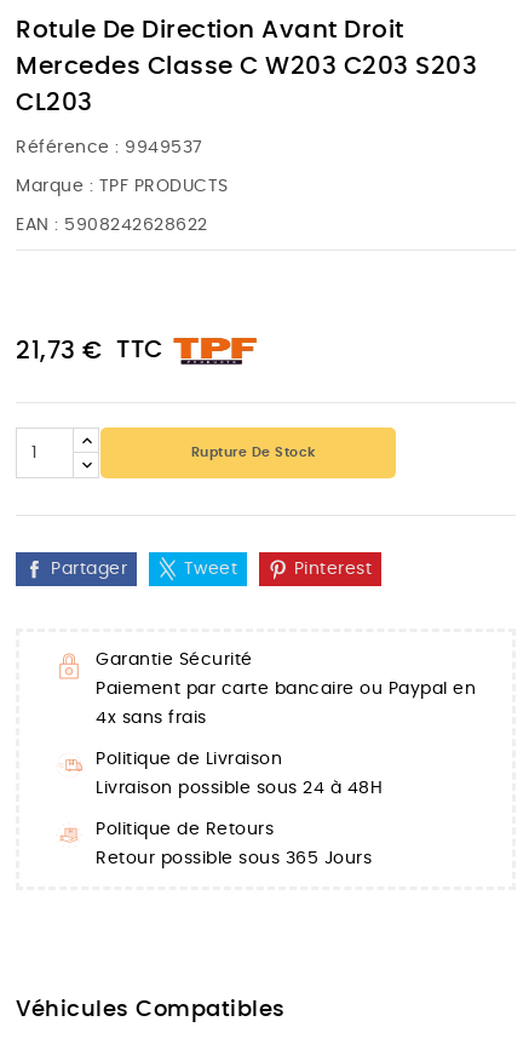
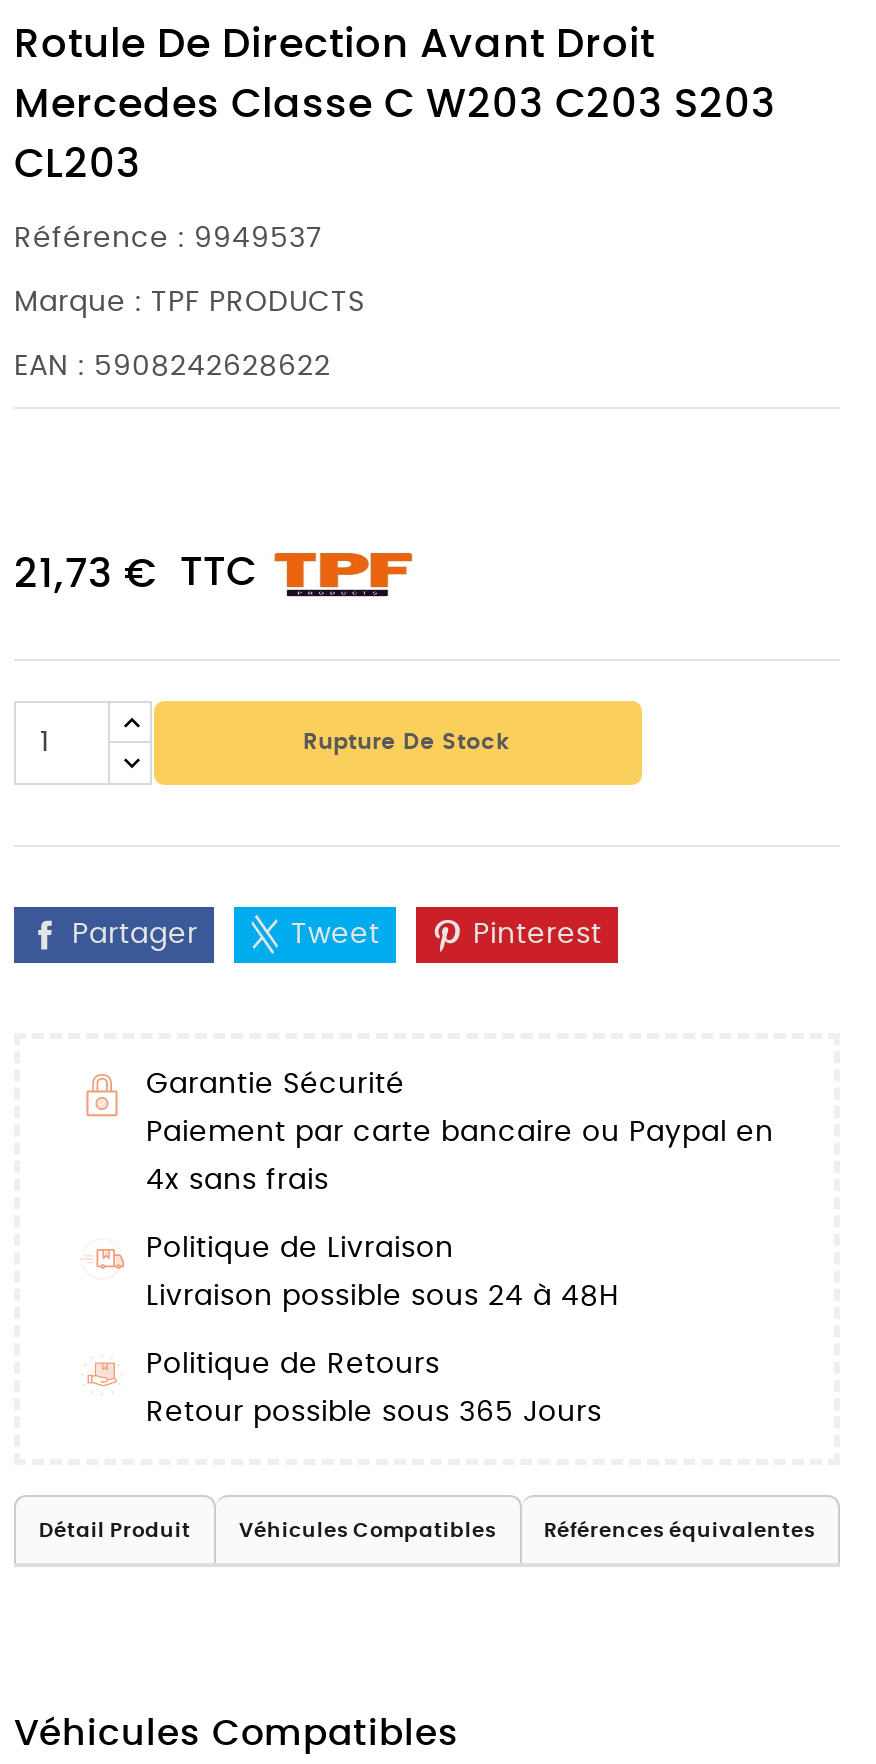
none -> [39,1521,815,1541] Détail Produit | Véhicules Compatibles | Références équivalentes

